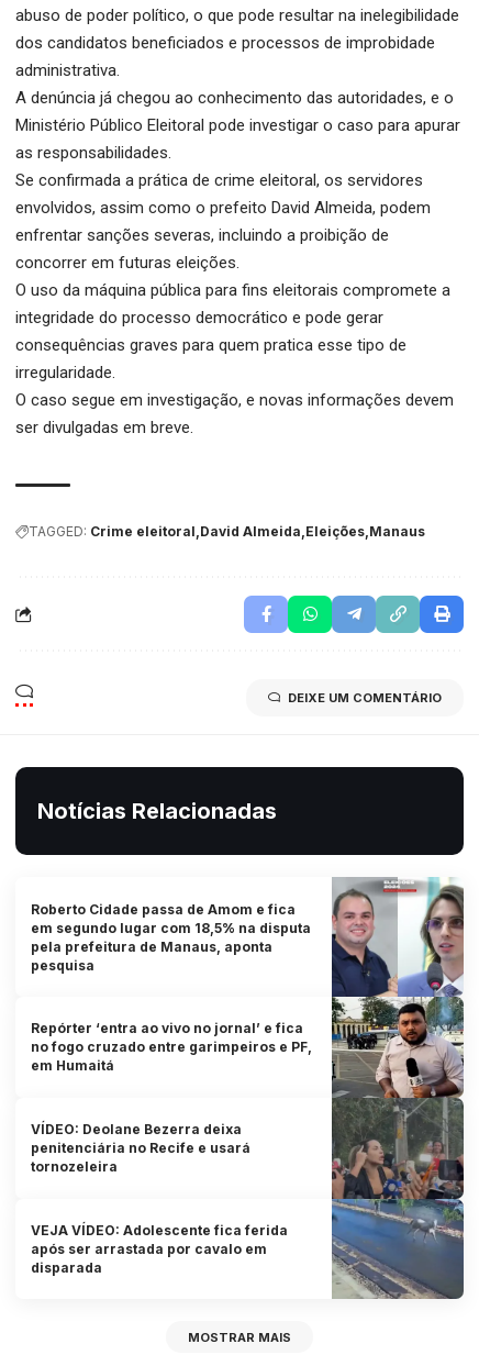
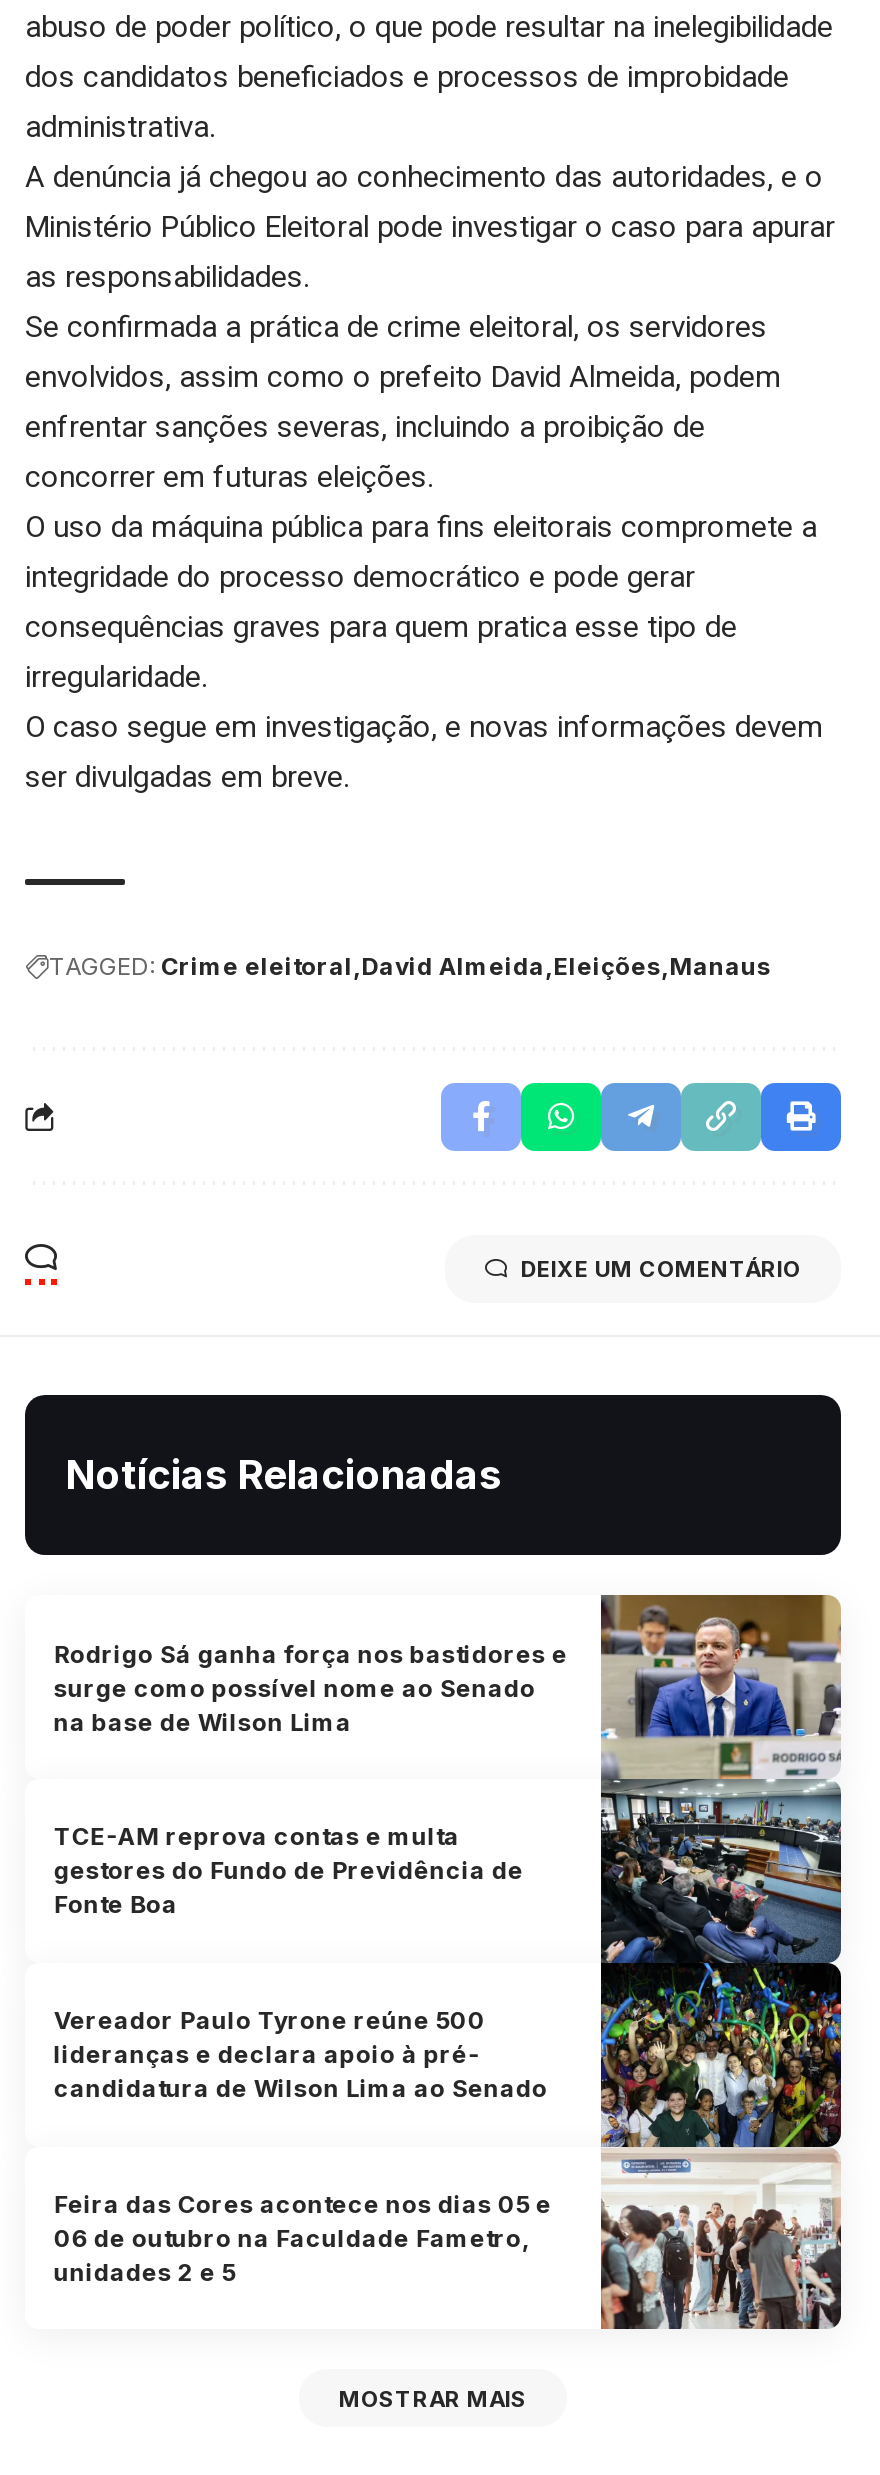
[31,877,465,1299] [image] | Roberto Cidade passa de Amom e fica | em segundo lugar com 18,5% na disputa | pela prefeitura de Manaus, aponta | pesquisa -> [54,1593,841,2329] [image] | Rodrigo Sá ganha força nos bastidores e | surge como possível nome ao Senado | na base de Wilson Lima
[31,1020,312,1074] Repórter ‘entra ao vivo no jornal’ e fica | no fogo cruzado entre garimpeiros e PF, | em Humaitá -> [54,1822,524,1920] TCE-AM reprova contas e multa | gestores do Fundo de Previdência de | Fonte Boa
[31,1121,251,1175] VÍDEO: Deolane Bezerra deixa | penitenciária no Recife e usará | tornozeleira -> [54,2005,548,2103] Vereador Paulo Tyrone reúne 500 | lideranças e declara apoio à pré- | candidatura de Wilson Lima ao Senado
[31,1222,288,1276] VEJA VÍDEO: Adolescente fica ferida | após ser arrastada por cavalo em | disparada -> [54,2189,552,2287] Feira das Cores acontece nos dias 05 e | 06 de outubro na Faculdade Fametro, | unidades 2 e 5

